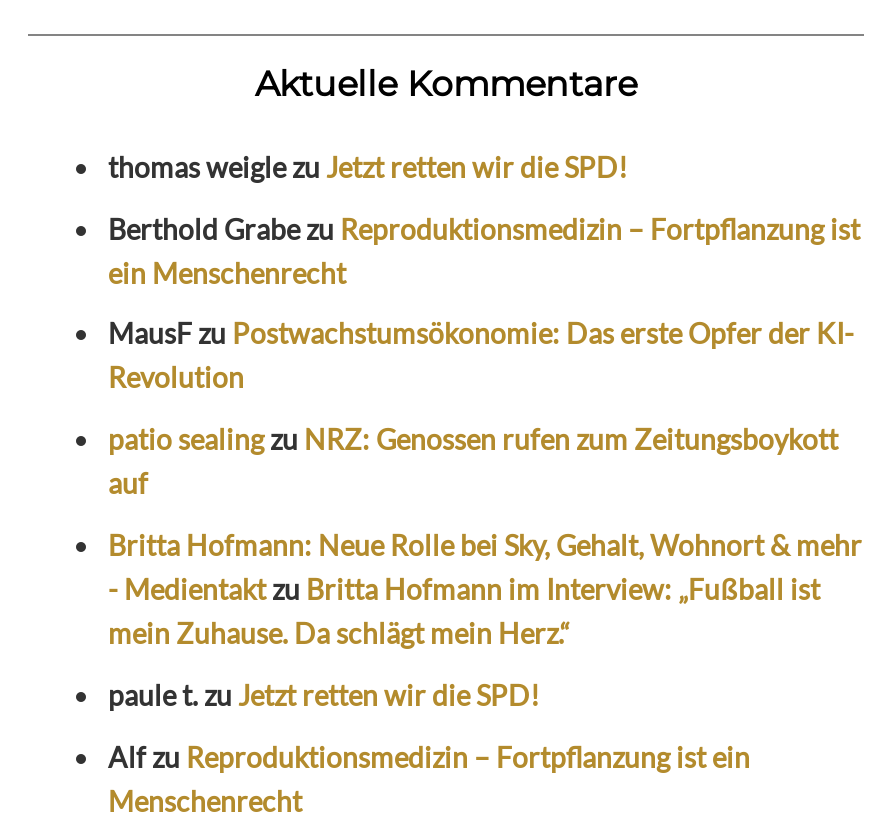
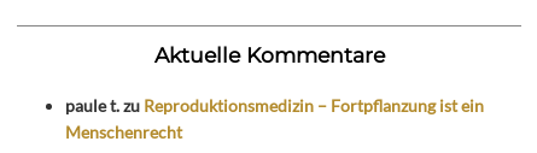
[108,149,862,773] thomas weigle zu Jetzt retten wir die SPD! | Berthold Grabe zu Reproduktionsmedizin – Fortpflanzung ist | ein Menschenrecht | MausF zu Postwachstumsökonomie: Das erste Opfer der KI- | Revolution | patio sealing zu NRZ: Genossen rufen zum Zeitungsboykott | auf | Britta Hofmann: Neue Rolle bei Sky, Gehalt, Wohnort & mehr | - Medientakt zu Britta Hofmann im Interview: „Fußball ist | mein Zuhause. Da schlägt mein Herz.“ | paule t. zu Jetzt retten wir die SPD! | Alf zu Reproduktionsmedizin – Fortpflanzung ist ein -> [65,95,484,116] paule t. zu Reproduktionsmedizin – Fortpflanzung ist ein

